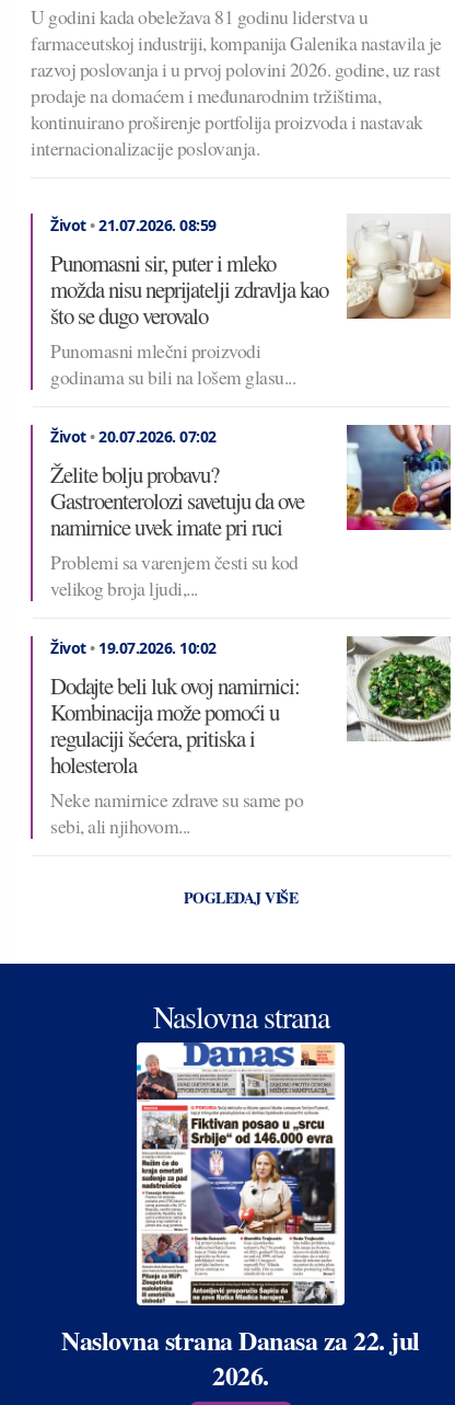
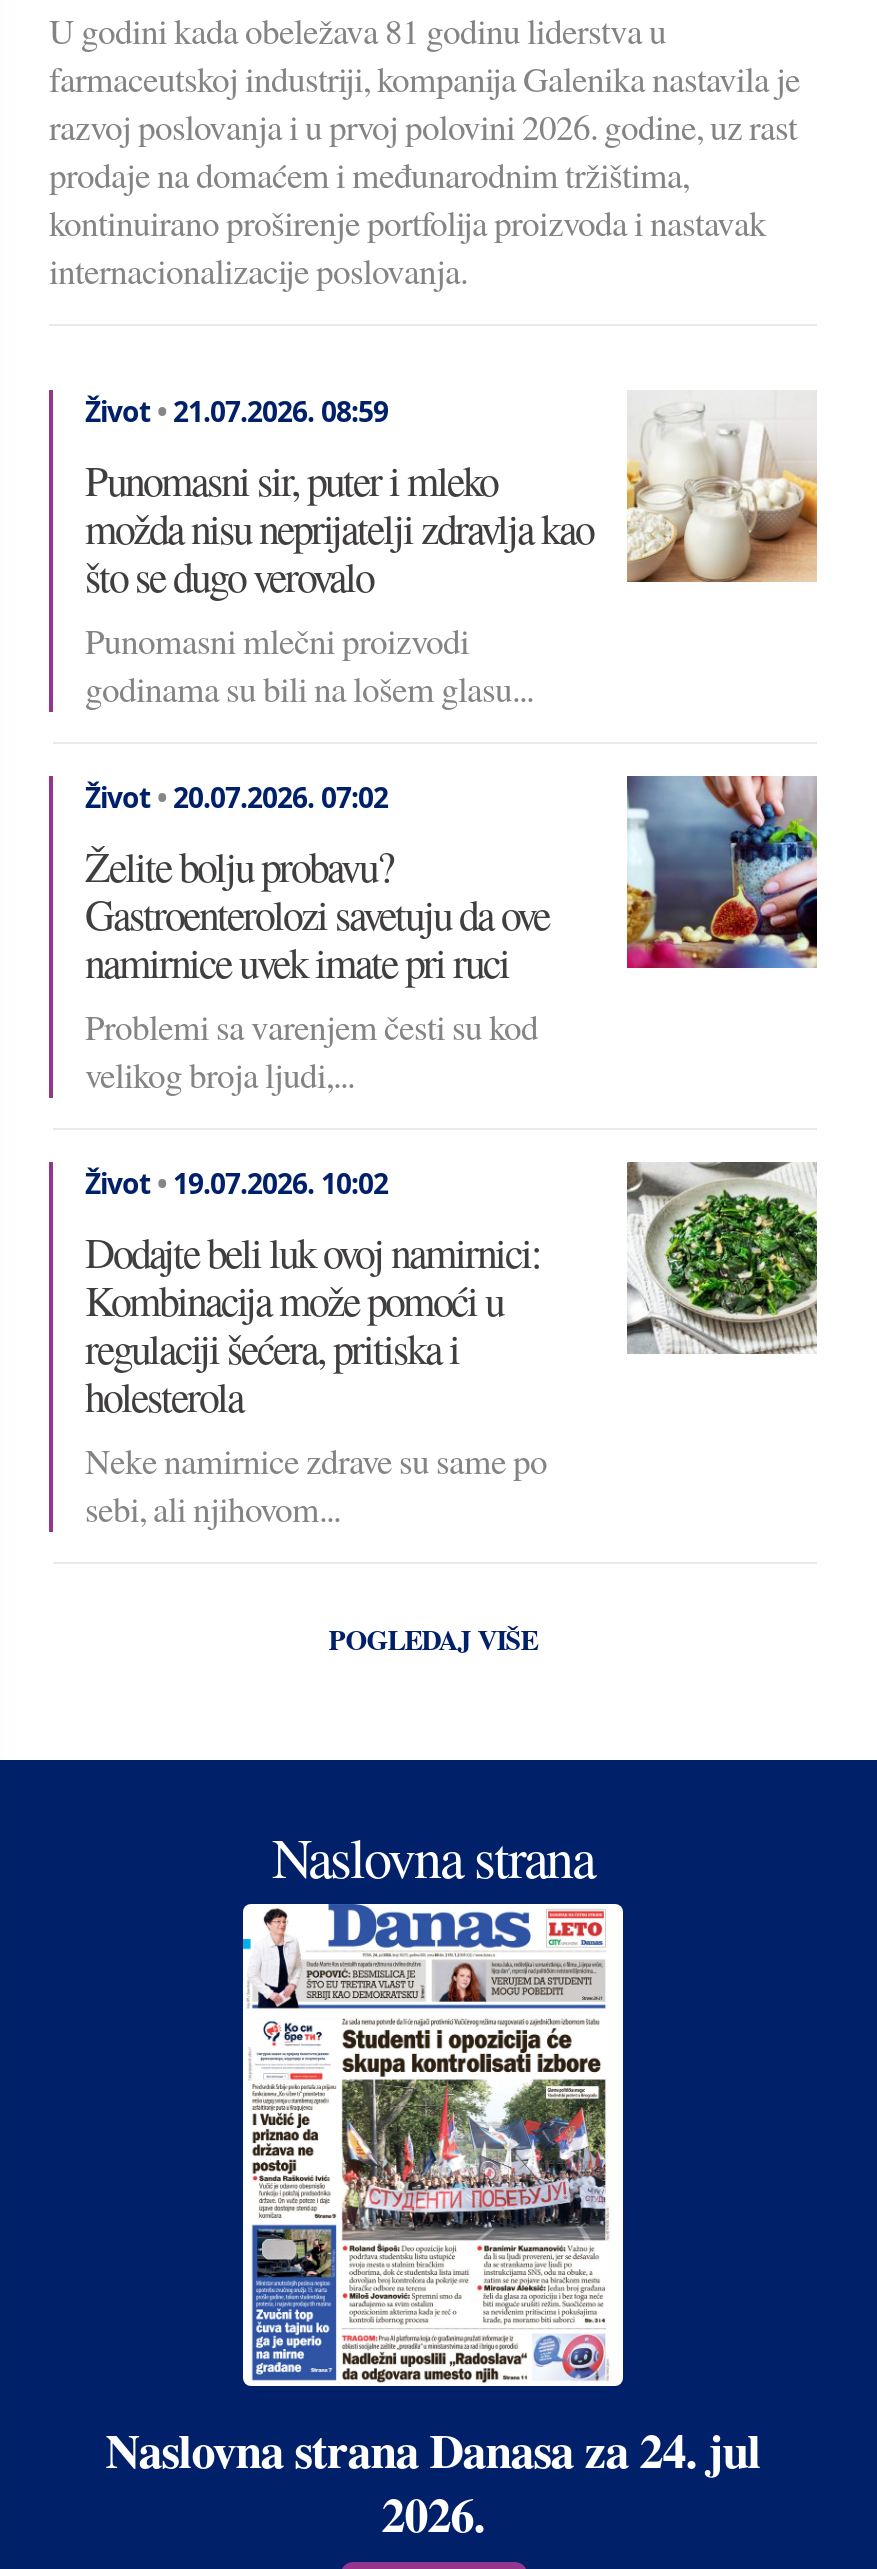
[61,1041,420,1359] [image] | Naslovna strana Danasa za 22. jul -> [105,1902,761,2484] [image] | Naslovna strana Danasa za 24. jul

